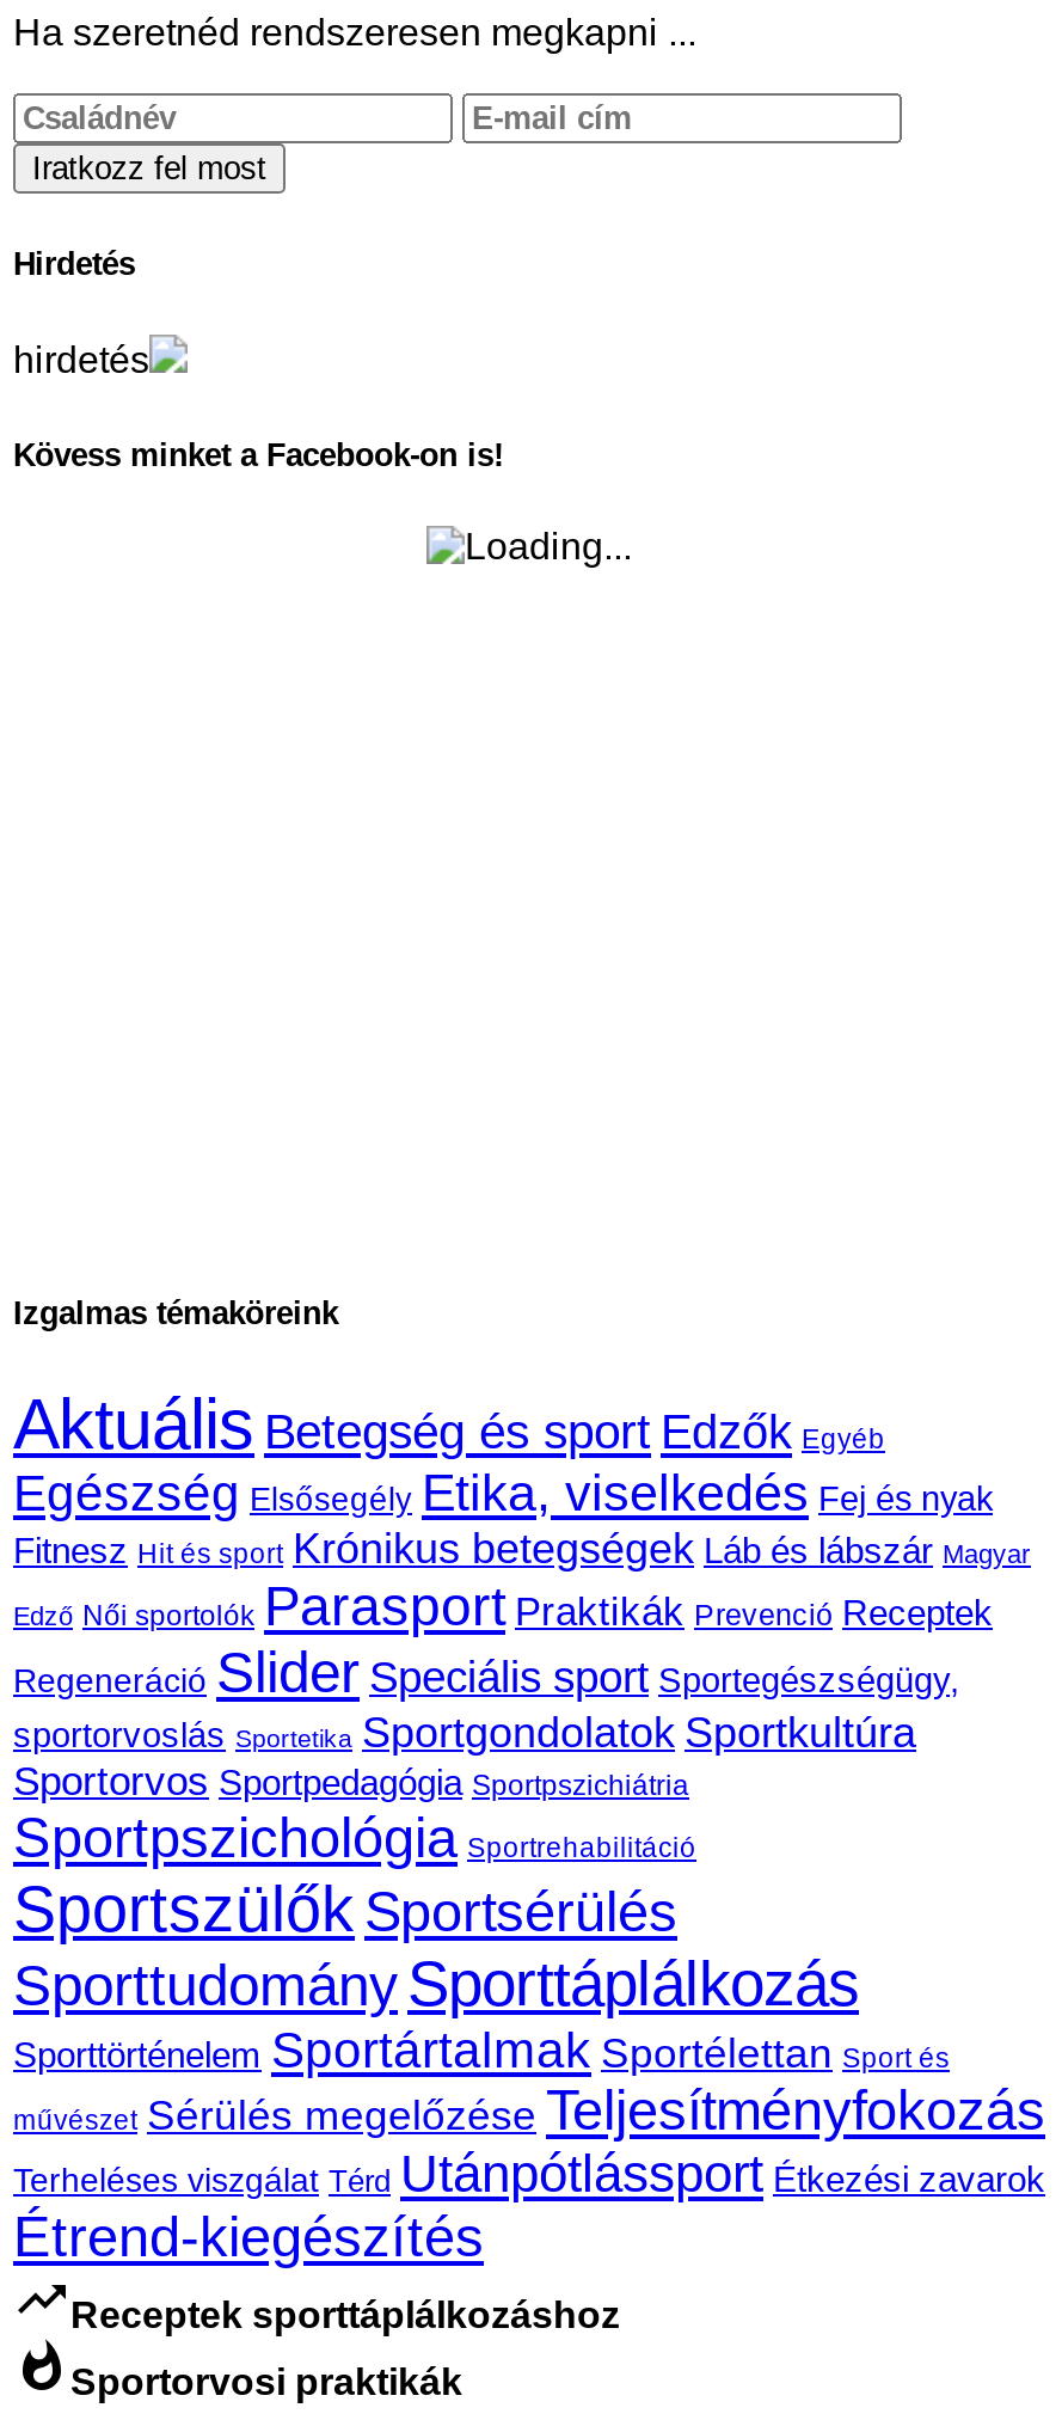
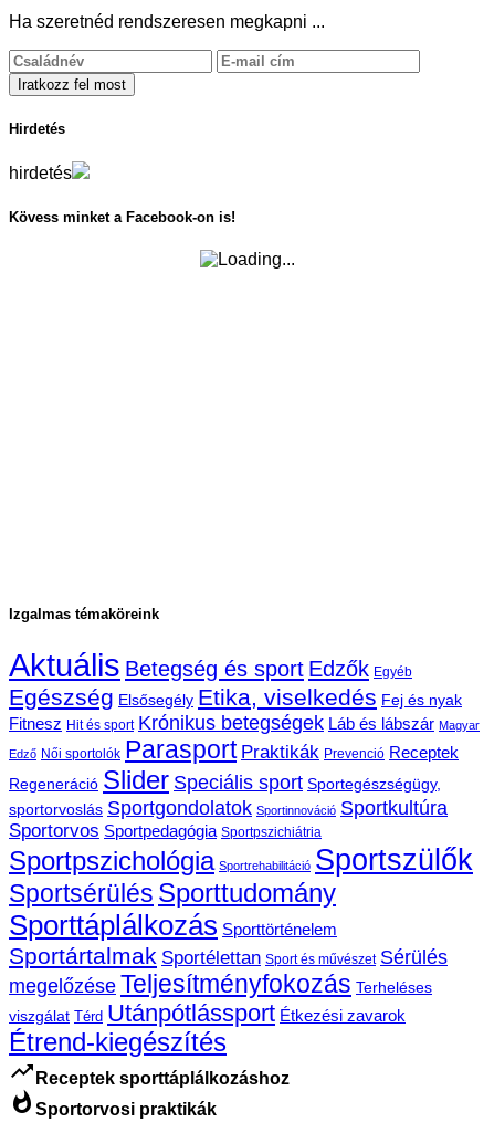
[13,1707,916,1757] sportorvoslás Sportetika Sportgondolatok Sportkultúra -> [9,796,448,819] sportorvoslás Sportgondolatok Sportinnováció Sportkultúra

